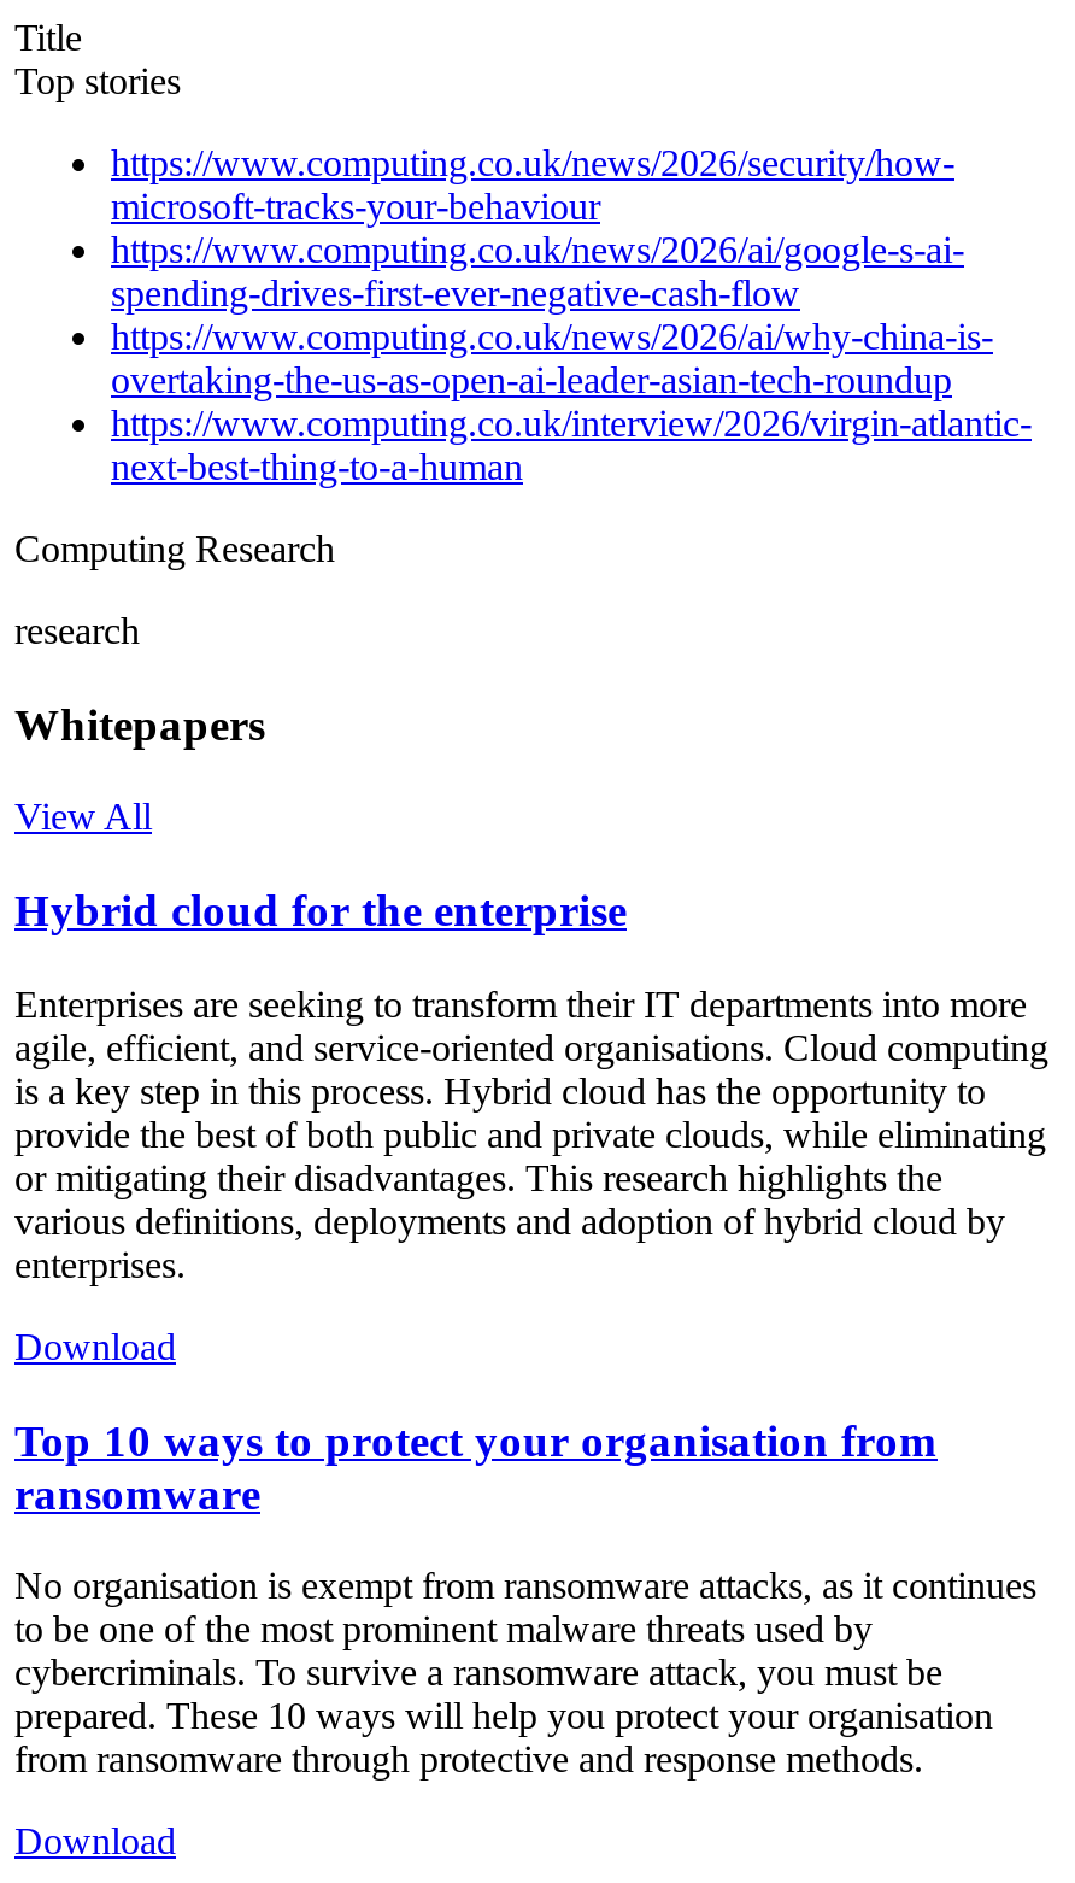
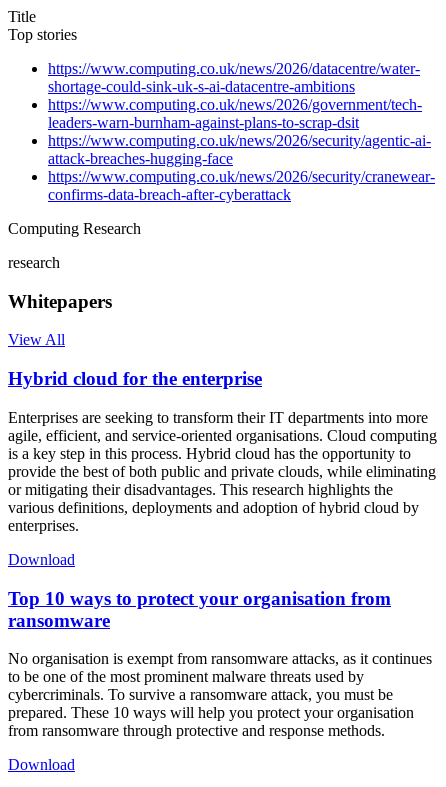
[111,142,1032,487] https://www.computing.co.uk/news/2026/security/how- | microsoft-tracks-your-behaviour | https://www.computing.co.uk/news/2026/ai/google-s-ai- | spending-drives-first-ever-negative-cash-flow | https://www.computing.co.uk/news/2026/ai/why-china-is- | overtaking-the-us-as-open-ai-leader-asian-tech-roundup | https://www.computing.co.uk/interview/2026/virgin-atlantic- | next-best-thing-to-a-human -> [48,60,435,203] https://www.computing.co.uk/news/2026/datacentre/water- | shortage-could-sink-uk-s-ai-datacentre-ambitions | https://www.computing.co.uk/news/2026/government/tech- | leaders-warn-burnham-against-plans-to-scrap-dsit | https://www.computing.co.uk/news/2026/security/agentic-ai- | attack-breaches-hugging-face | https://www.computing.co.uk/news/2026/security/cranewear- | confirms-data-breach-after-cyberattack

